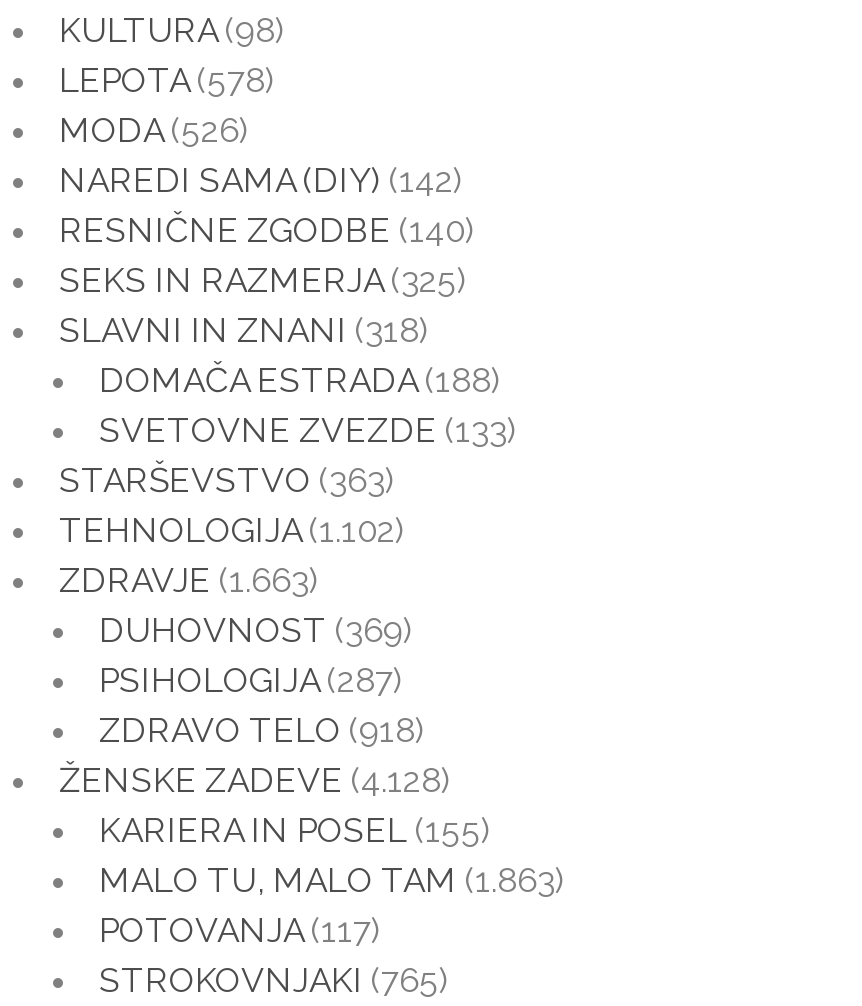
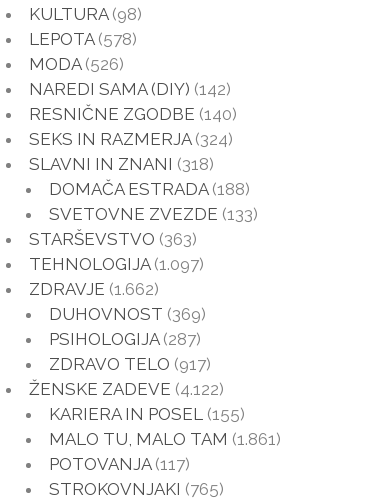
[59,259,467,299] SEKS IN RAZMERJA (325) -> [29,129,233,149] SEKS IN RAZMERJA (324)
[59,509,405,549] TEHNOLOGIJA (1.102) -> [29,254,204,274] TEHNOLOGIJA (1.097)
[59,559,319,599] ZDRAVJE (1.663) -> [29,279,159,299] ZDRAVJE (1.662)
[99,709,425,749] ZDRAVO TELO (918) -> [49,354,211,374] ZDRAVO TELO (917)
[59,759,451,799] ŽENSKE ZADEVE (4.128) -> [29,379,224,399] ŽENSKE ZADEVE (4.122)
[99,859,565,899] MALO TU, MALO TAM (1.863) -> [49,429,281,449] MALO TU, MALO TAM (1.861)

